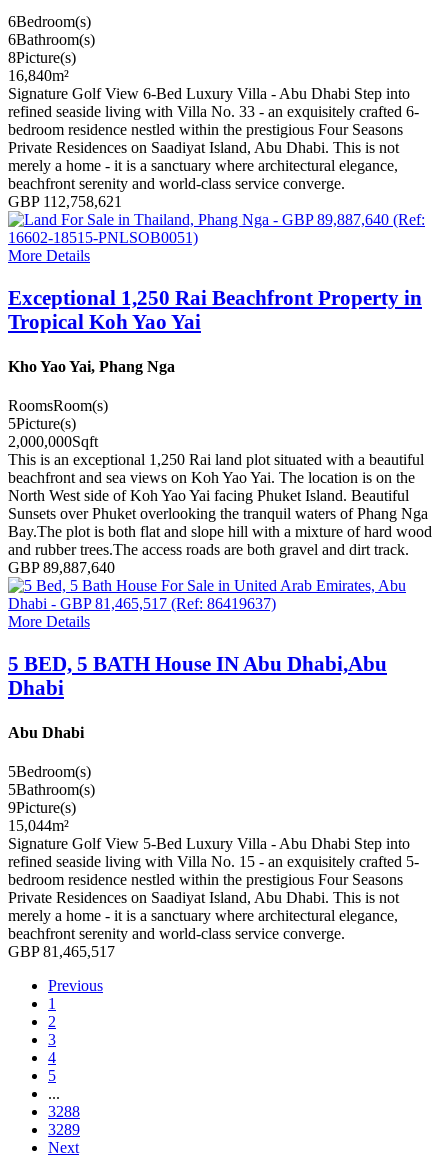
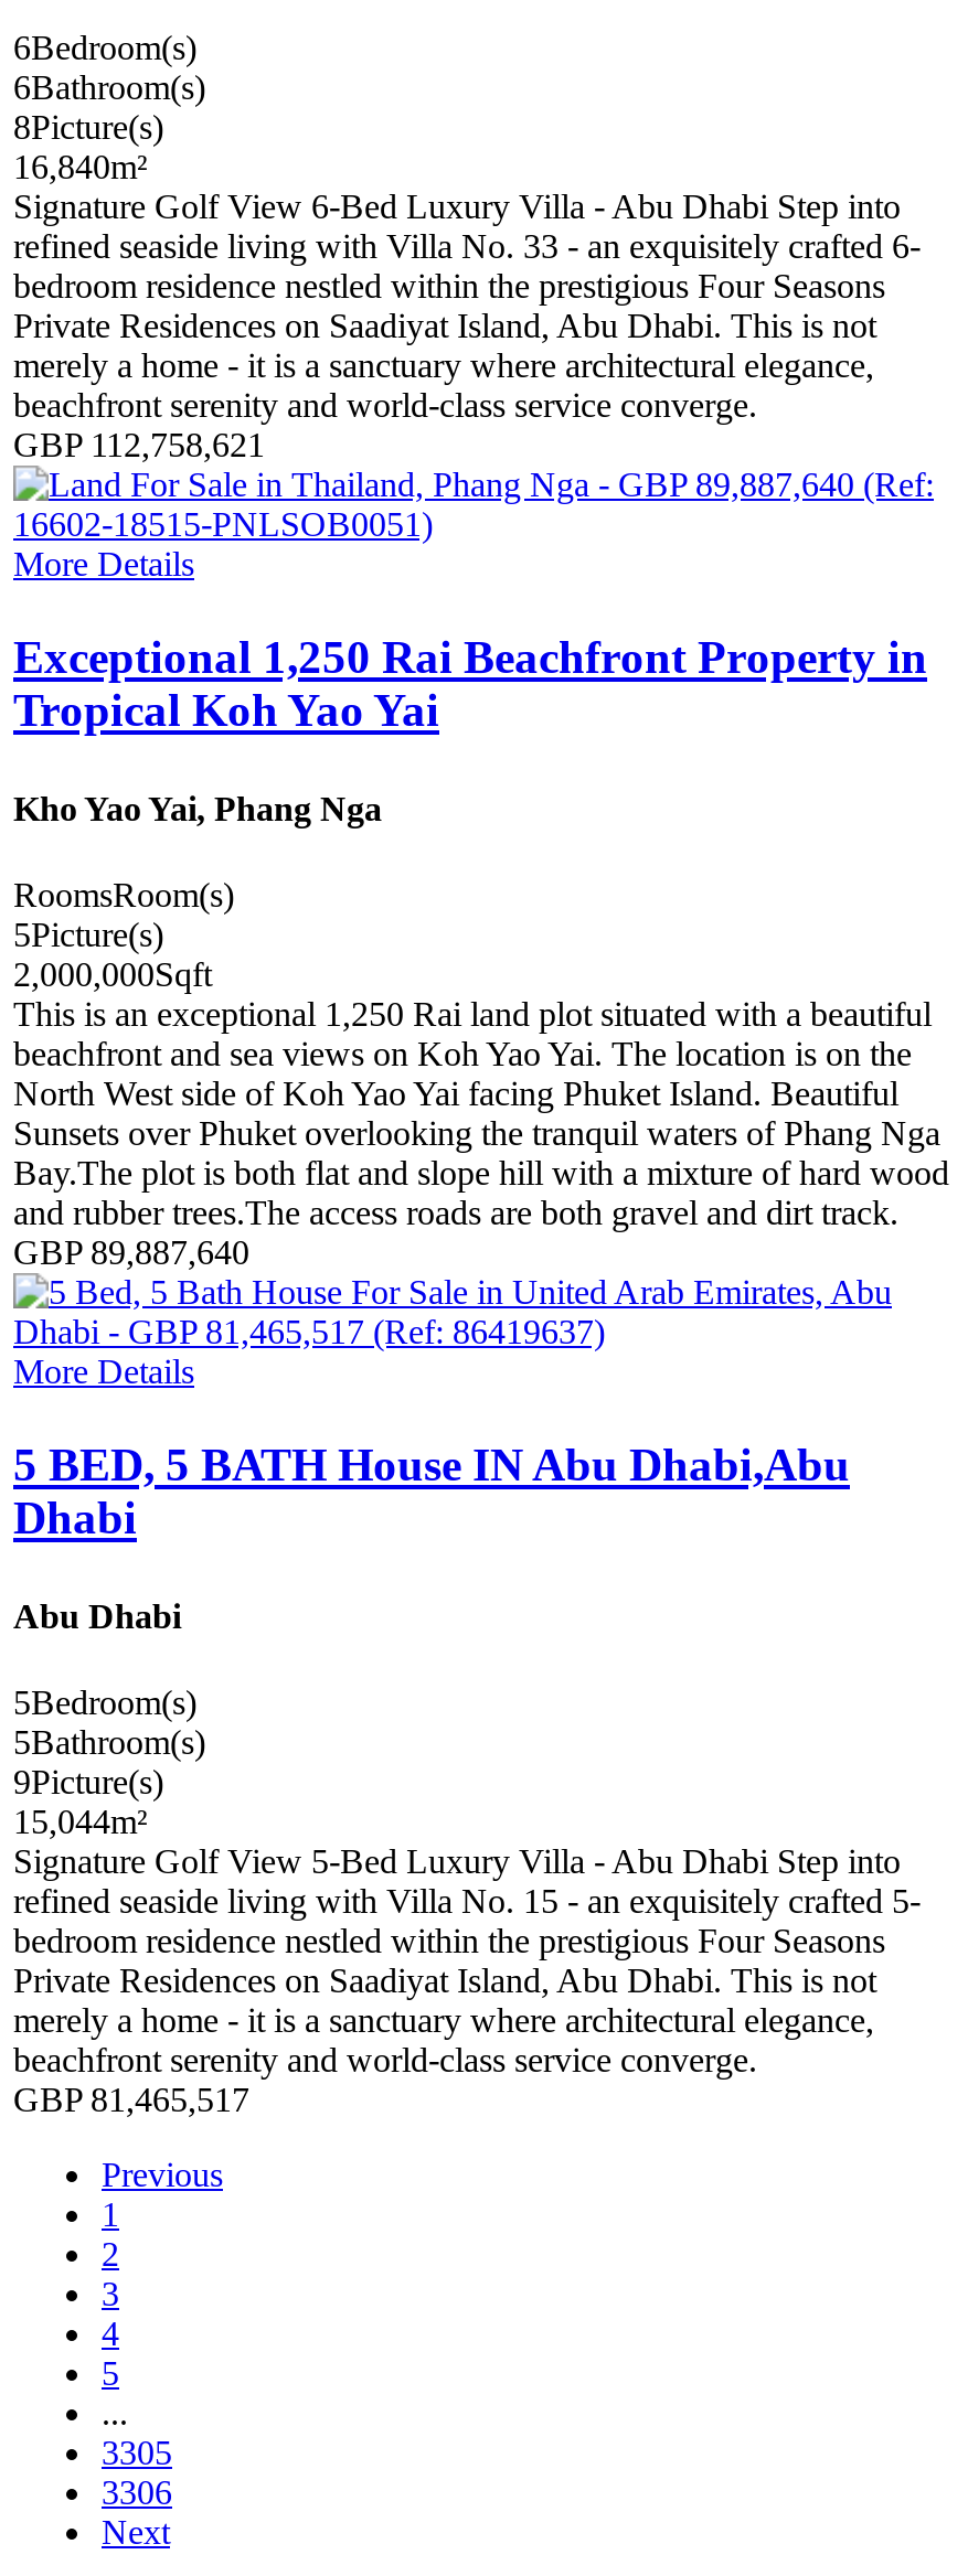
[48,1103,80,1120] 3288 -> [102,2434,172,2471] 3305
[48,1121,80,1138] 3289 -> [102,2473,172,2511] 3306

